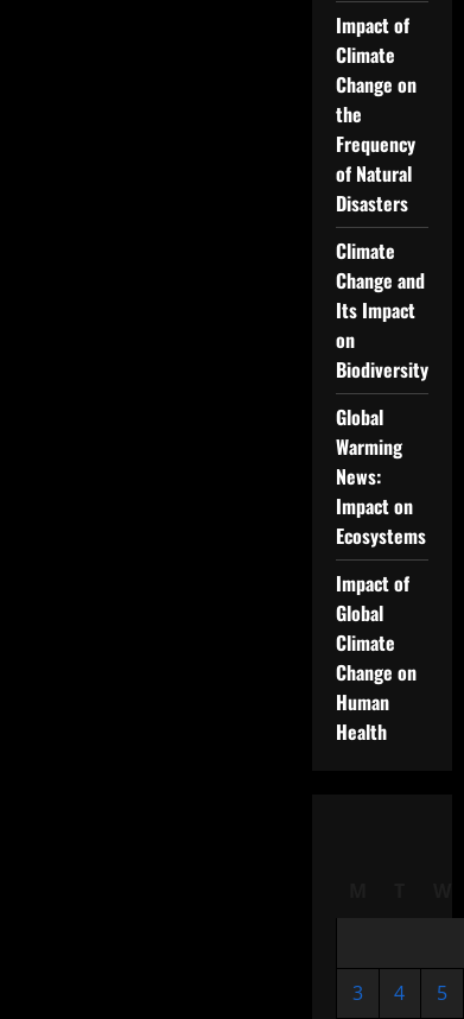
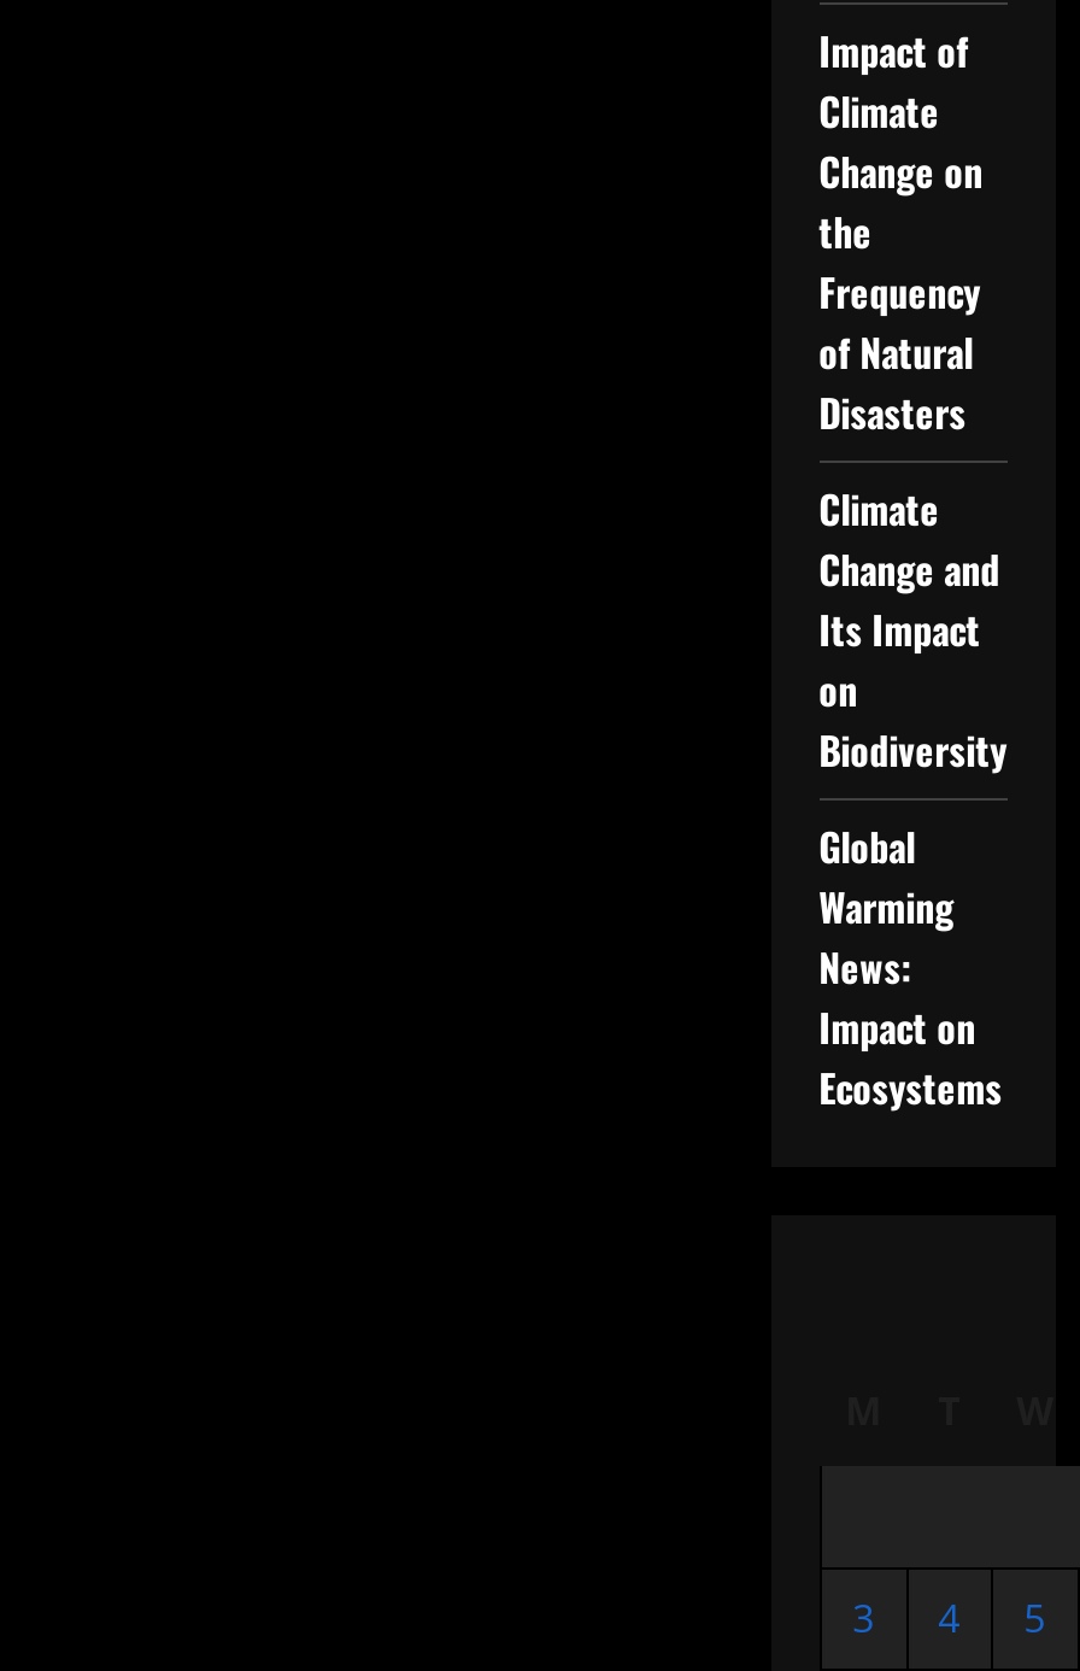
[335,569,416,746] Impact of | Global | Climate | Change on | Human | Health -> none

